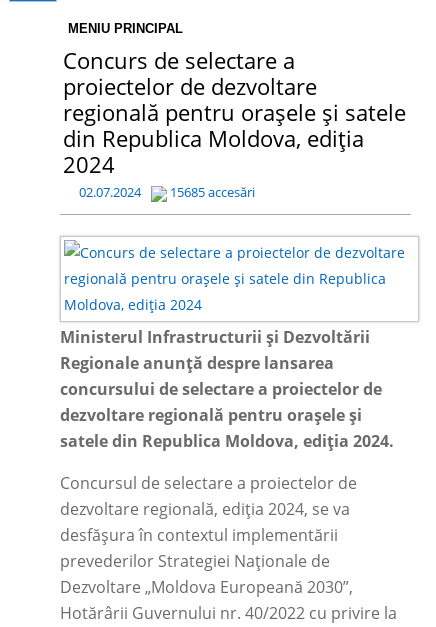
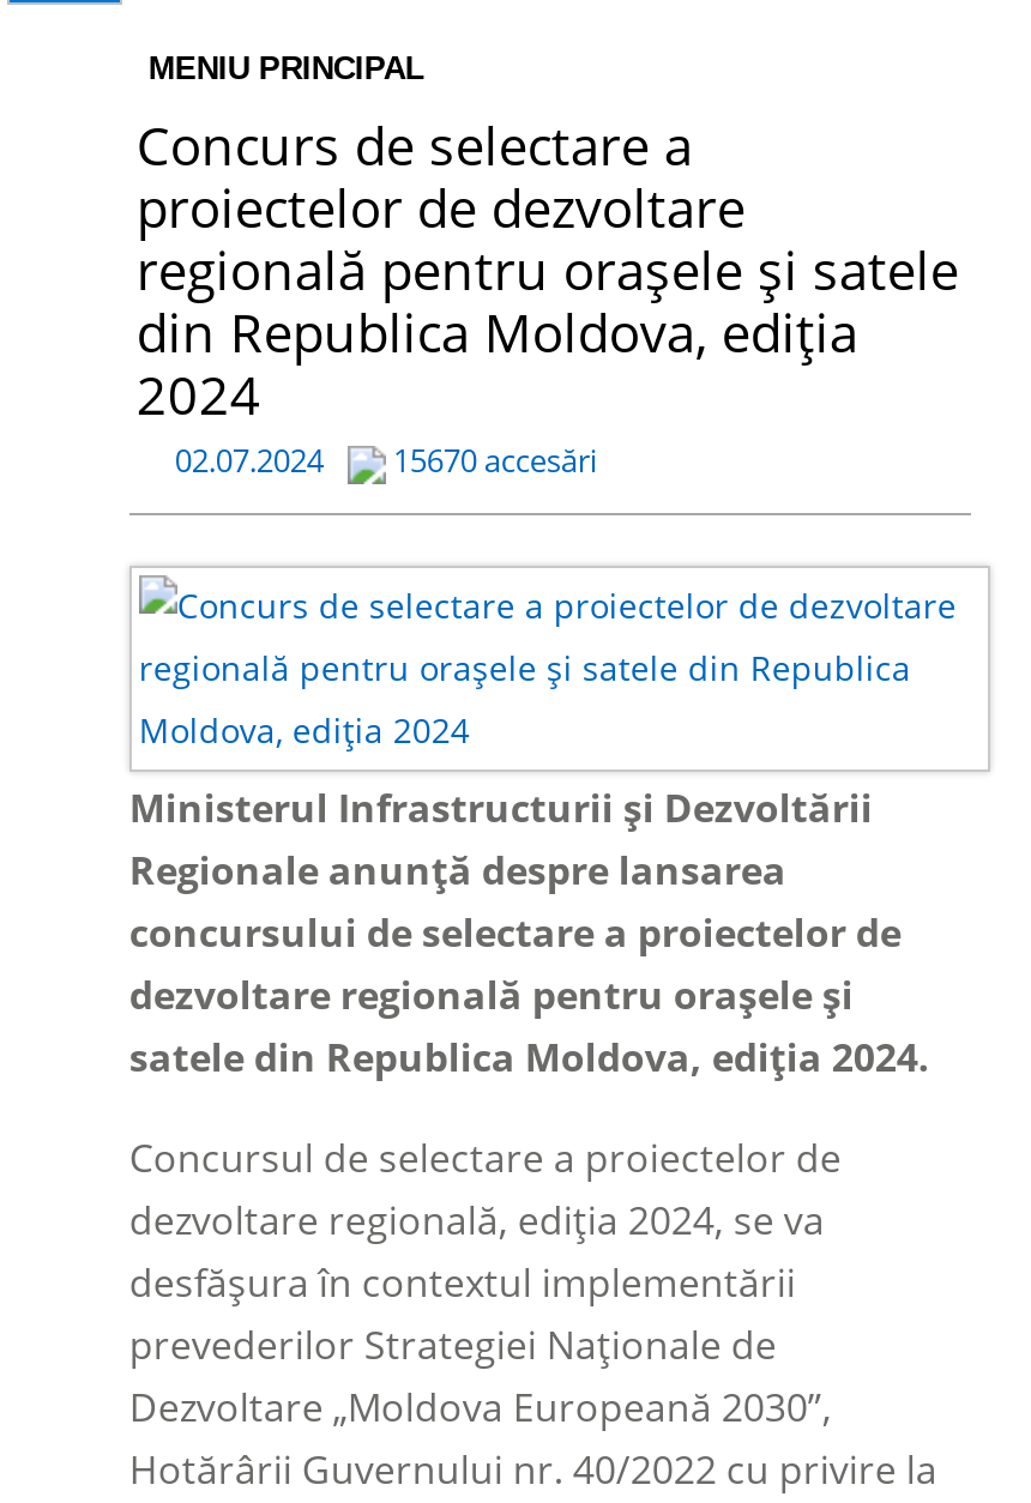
[76,183,261,201] 02.07.2024 15685 accesări -> [167,439,611,482] 02.07.2024 15670 accesări

